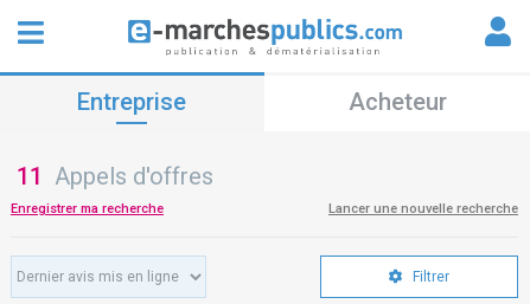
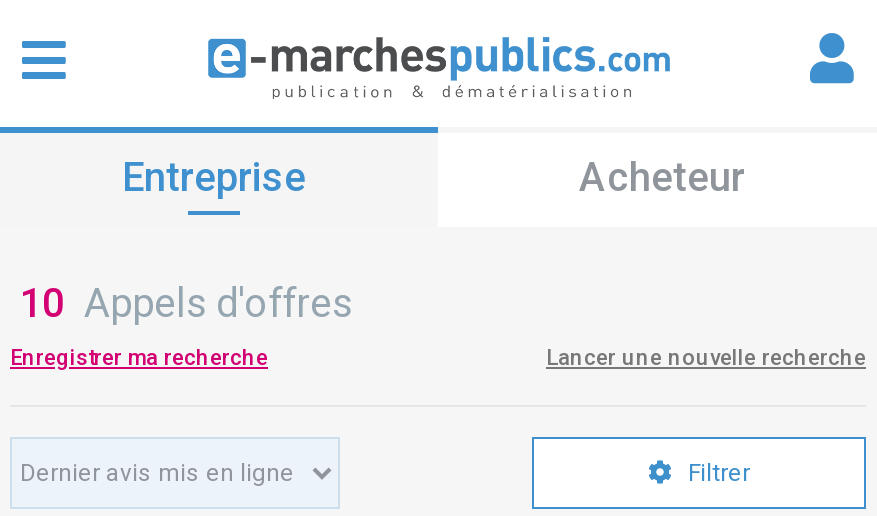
[17,162,213,190] 11 Appels d'offres -> [20,279,352,327] 10 Appels d'offres

